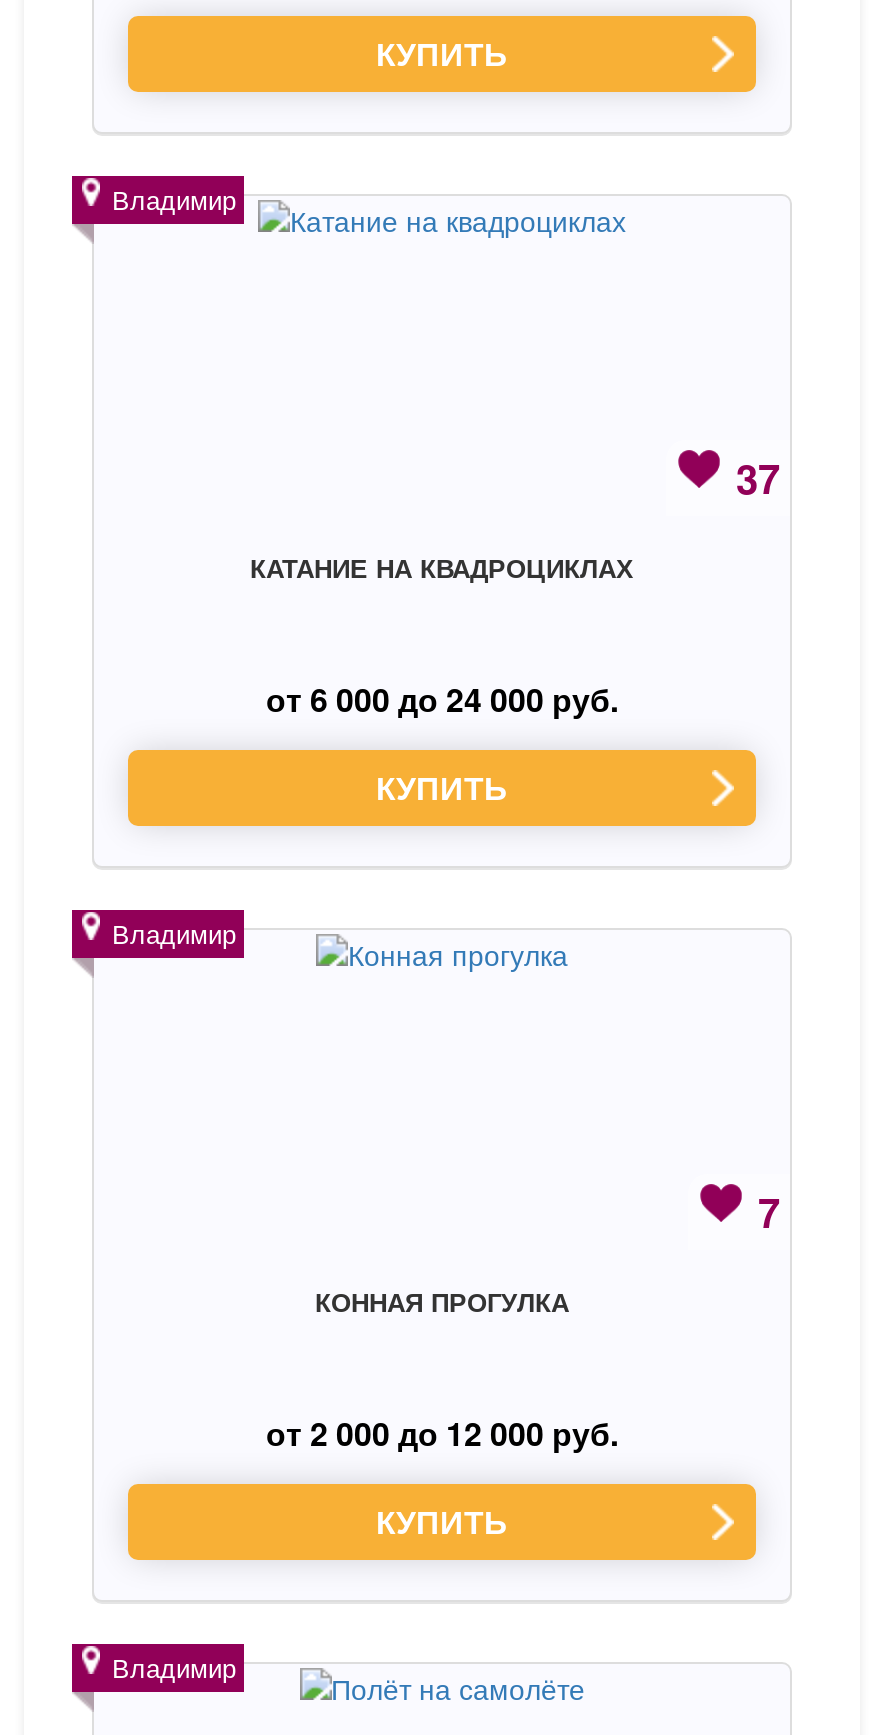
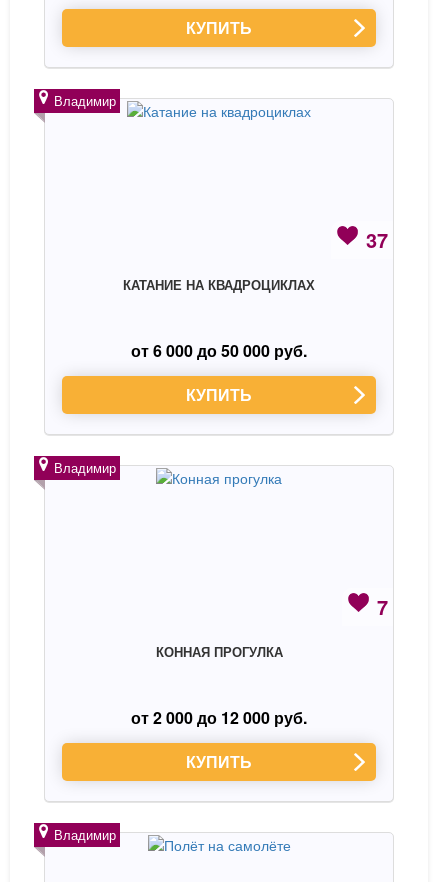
[266,676,618,722] от 6 000 до 24 000 руб. -> [131,339,307,362] от 6 000 до 50 000 руб.

